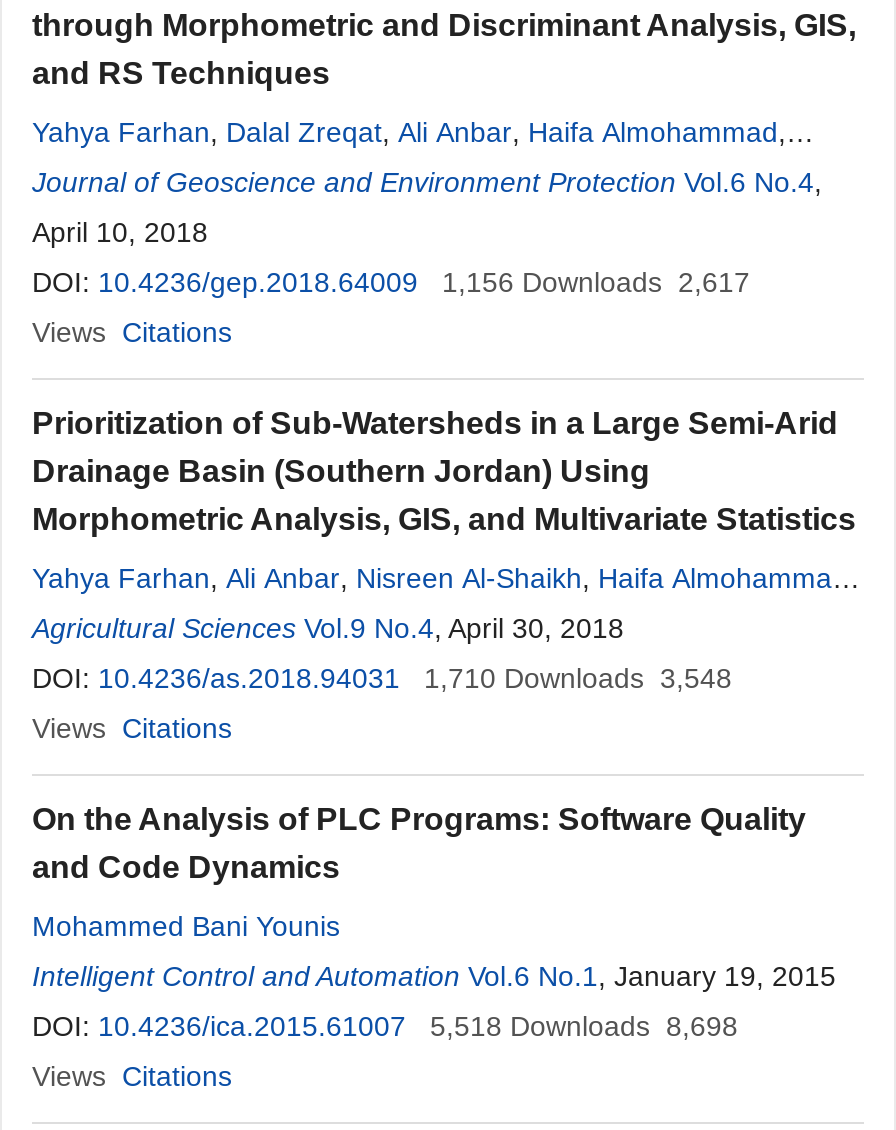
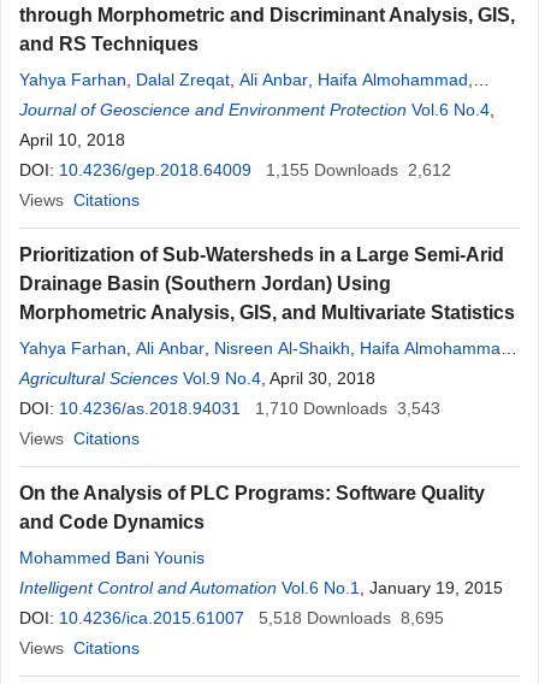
[32,266,750,298] DOI: 10.4236/gep.2018.64009 1,156 Downloads 2,617 -> [19,160,451,179] DOI: 10.4236/gep.2018.64009 1,155 Downloads 2,612
[32,662,732,694] DOI: 10.4236/as.2018.94031 1,710 Downloads 3,548 -> [19,399,440,418] DOI: 10.4236/as.2018.94031 1,710 Downloads 3,543
[32,1010,738,1042] DOI: 10.4236/ica.2015.61007 5,518 Downloads 8,698 -> [19,608,444,627] DOI: 10.4236/ica.2015.61007 5,518 Downloads 8,695

